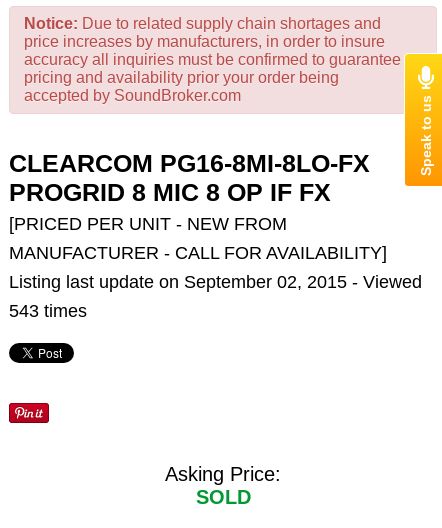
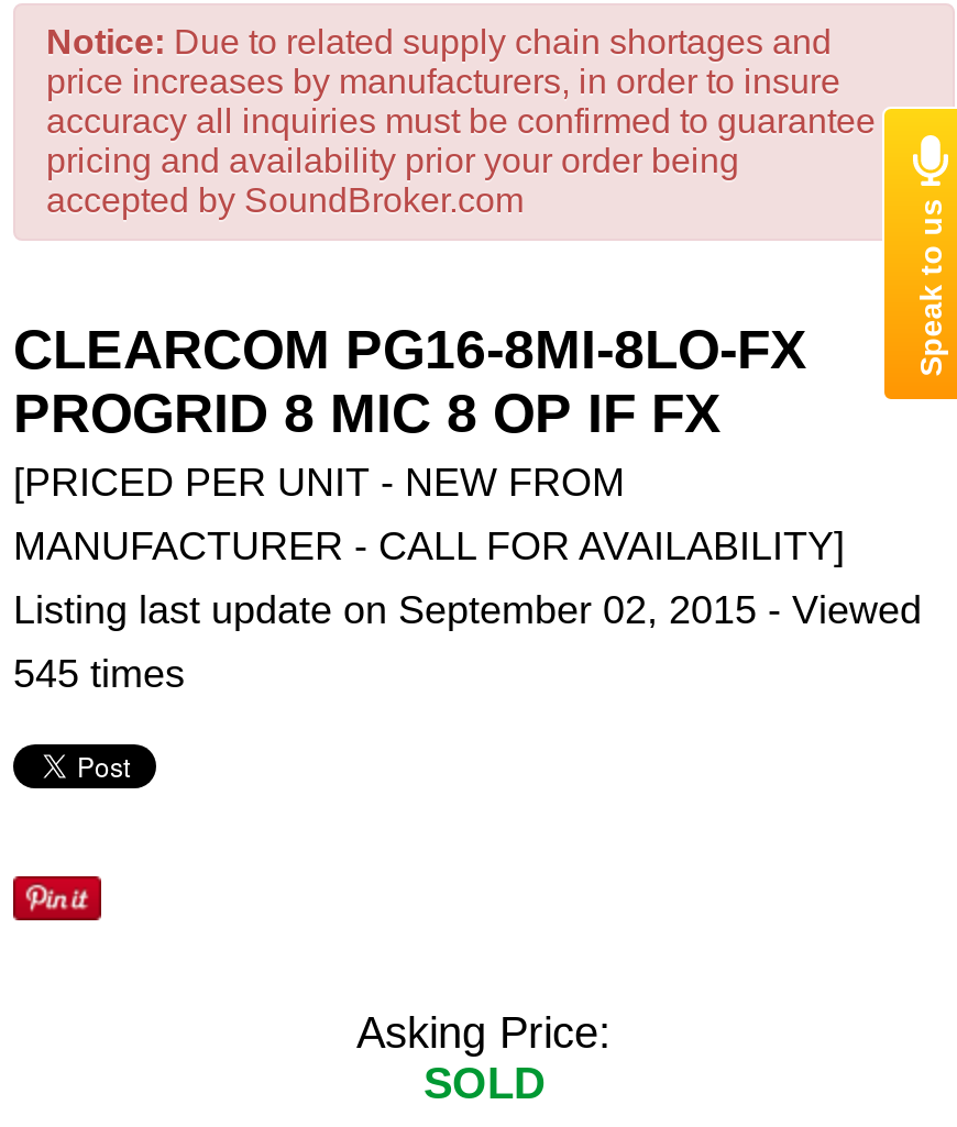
[9,301,87,321] 543 times -> [13,652,185,696] 545 times

